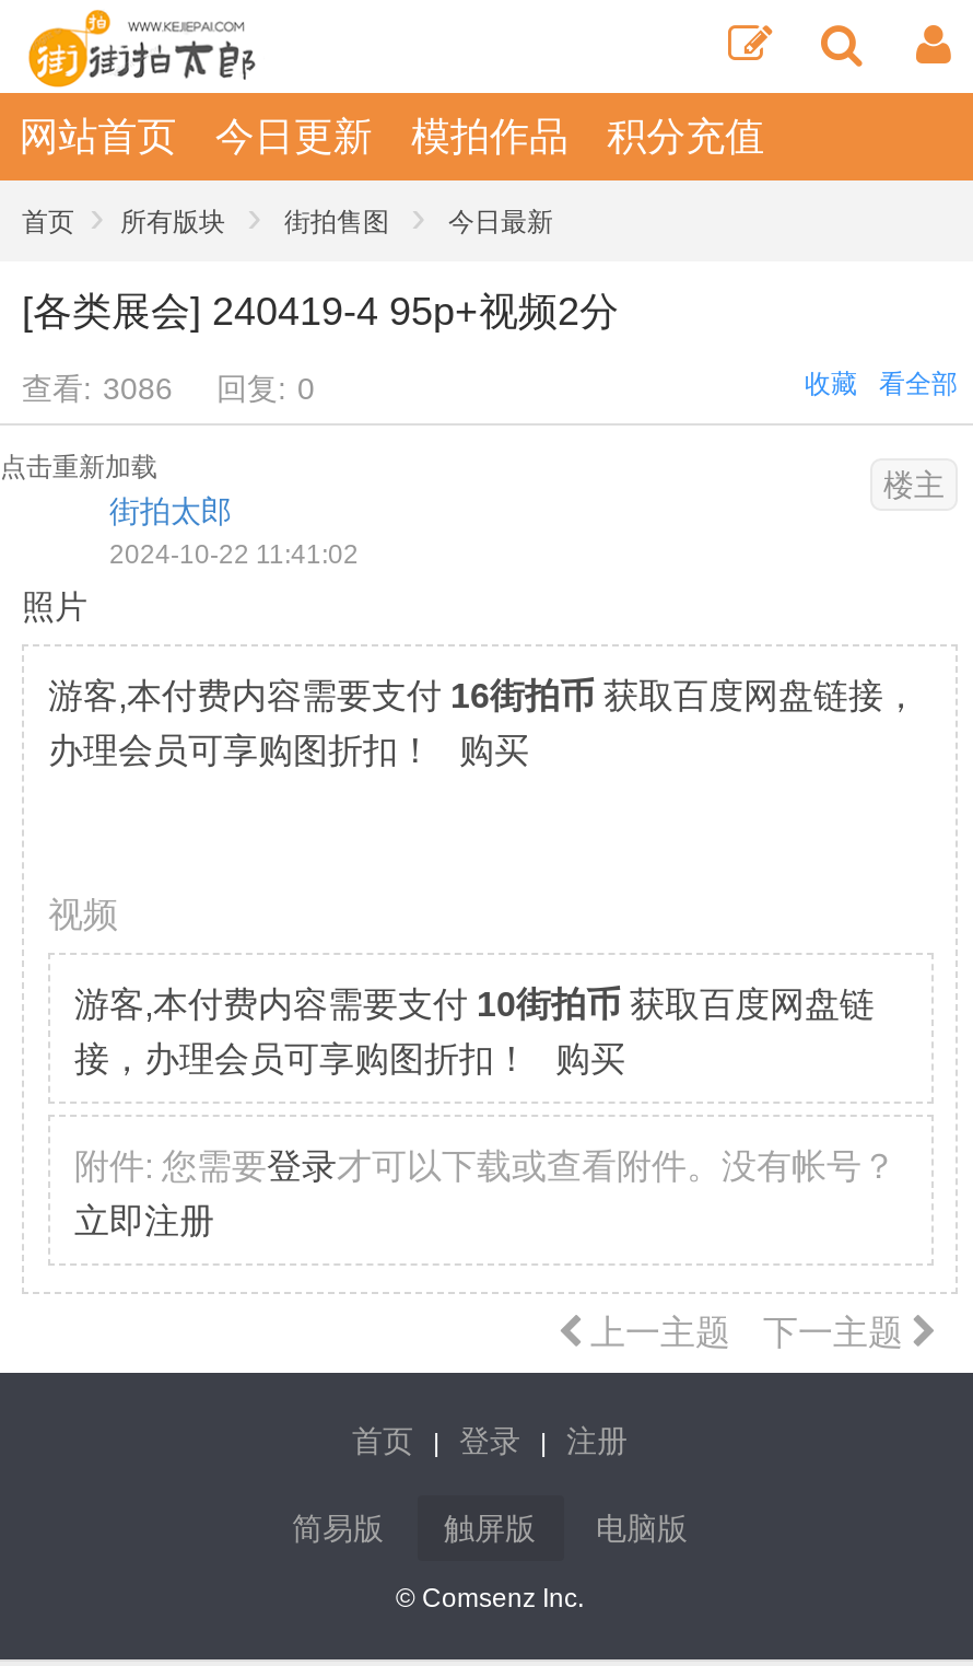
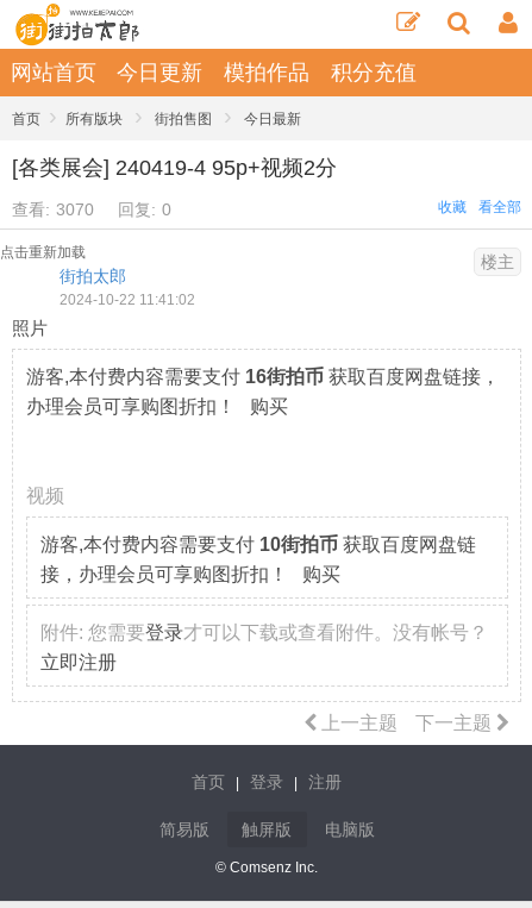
[22,371,315,406] 查看: 3086 回复: 0 -> [12,200,171,219] 查看: 3070 回复: 0

